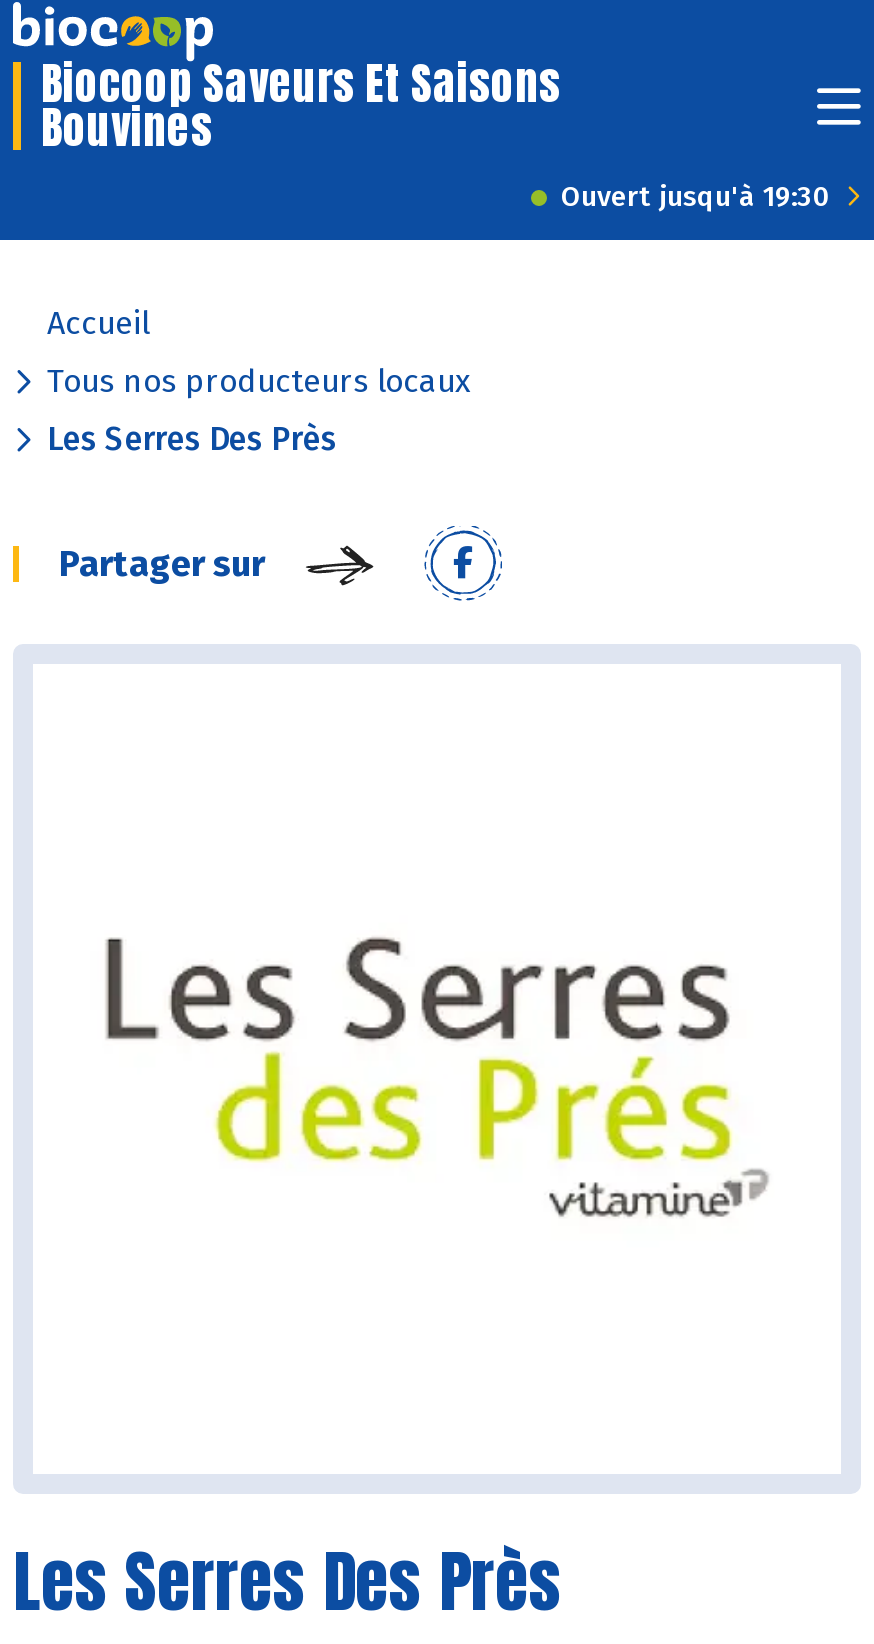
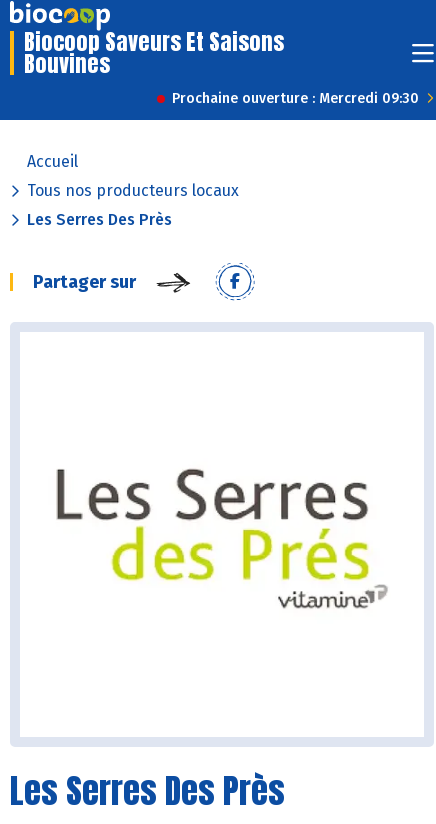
[561,180,831,214] Ouvert jusqu'à 19:30 -> [172,90,419,107] Prochaine ouverture : Mercredi 09:30

